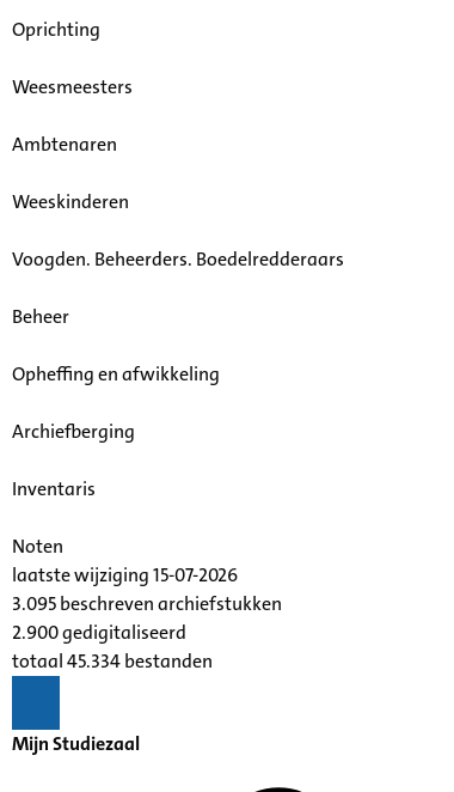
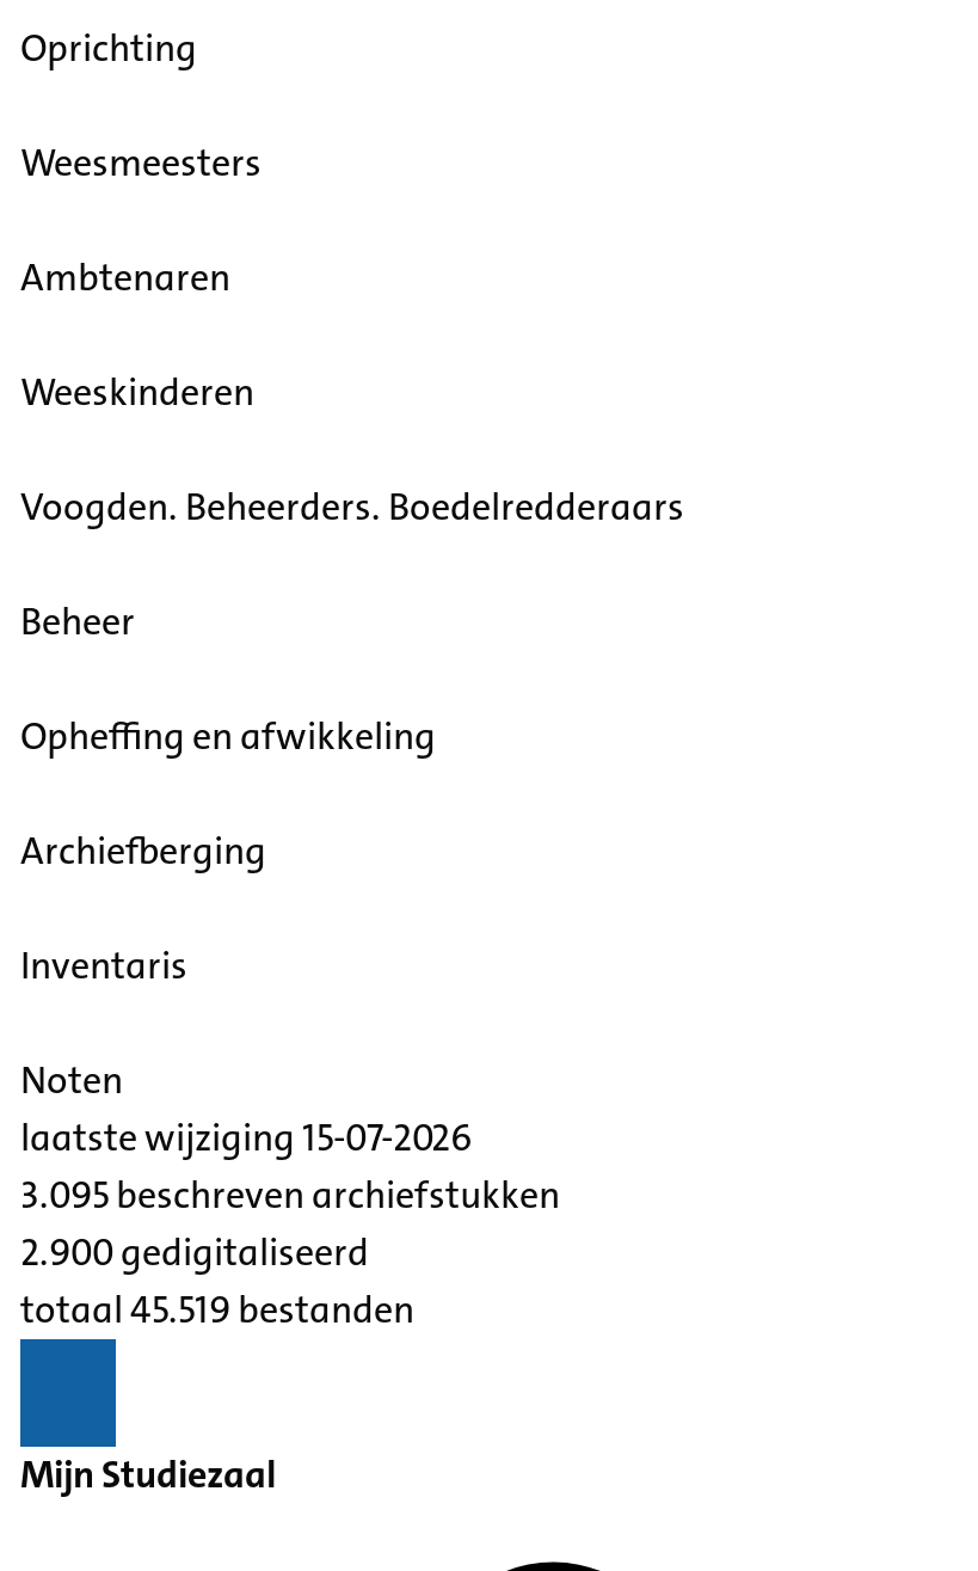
[12,649,213,674] totaal 45.334 bestanden -> [20,1285,414,1335] totaal 45.519 bestanden

